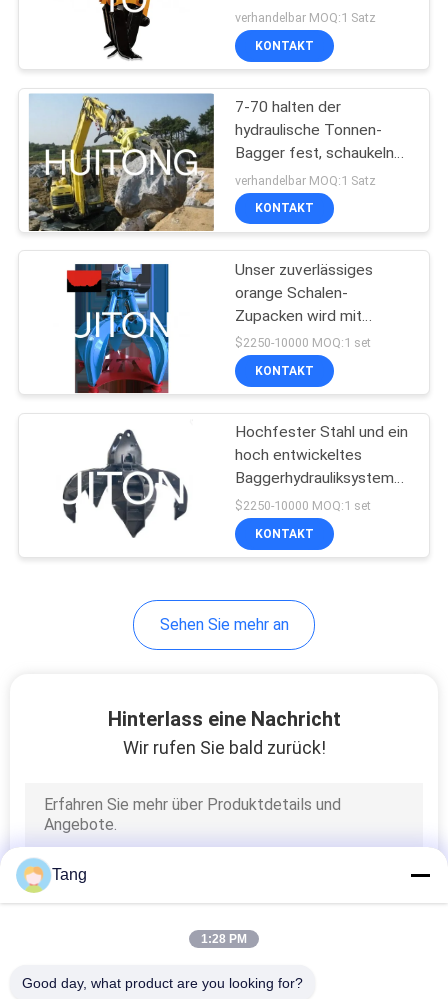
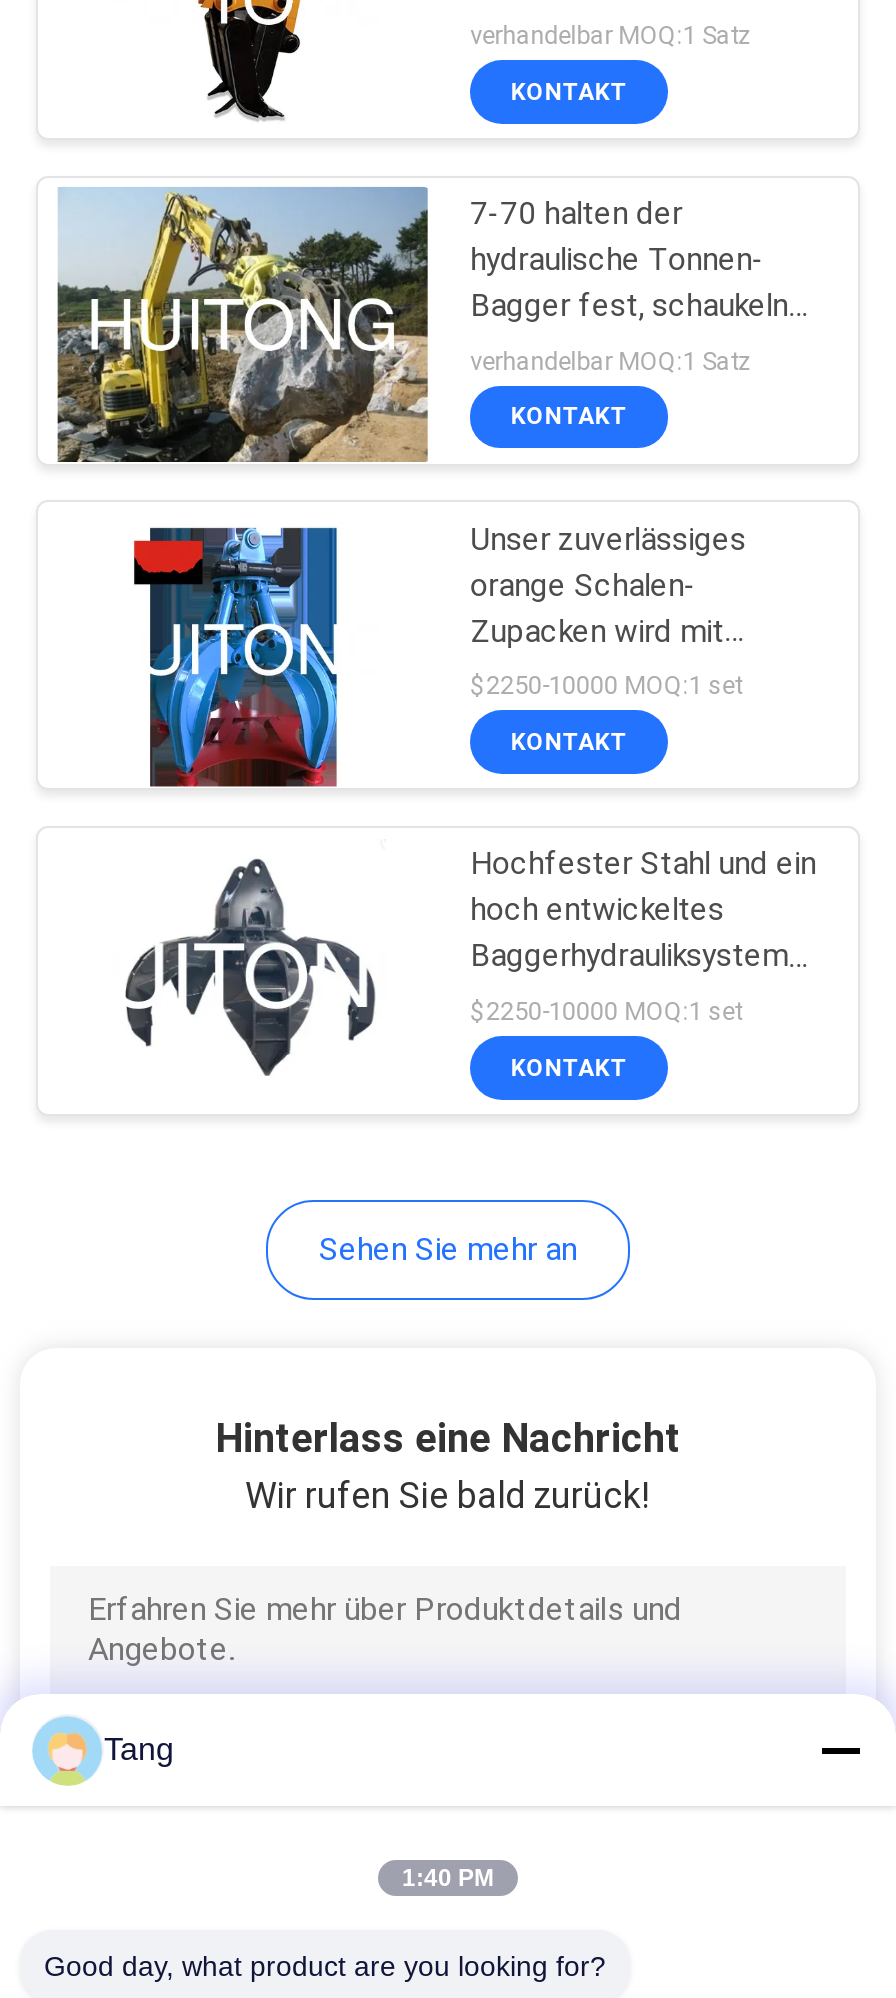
[201,932,247,946] 1:28 PM -> [402,1864,494,1892] 1:40 PM

